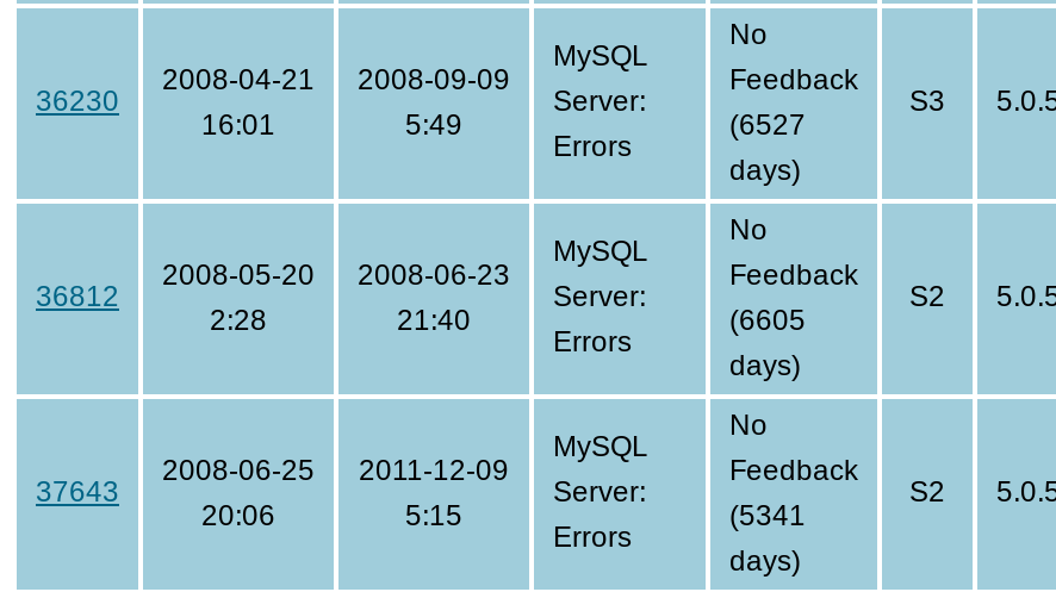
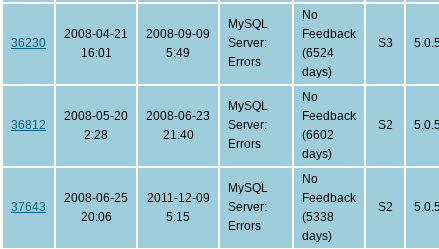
[729,108,806,142] (6527 -> [302,46,334,60] (6524
[729,304,806,337] (6605 -> [302,128,334,142] (6602
[729,499,806,532] (5341 -> [302,210,334,224] (5338

